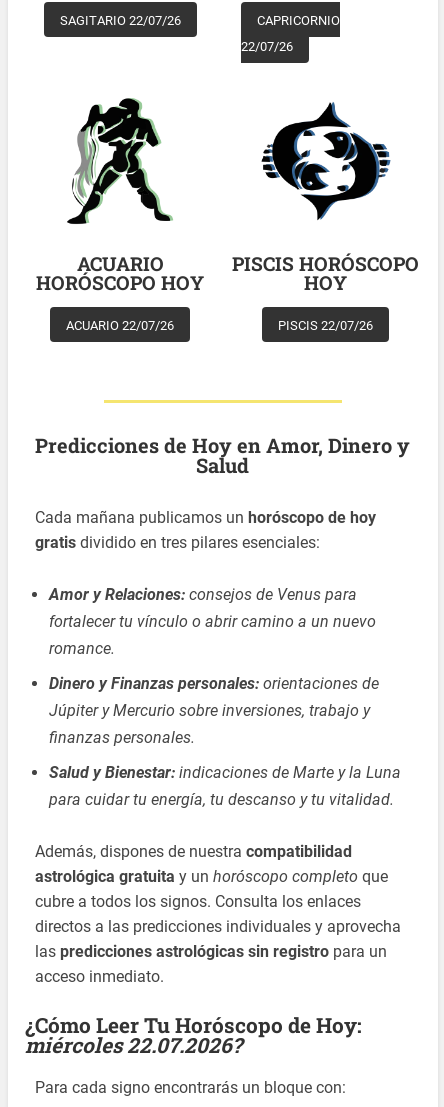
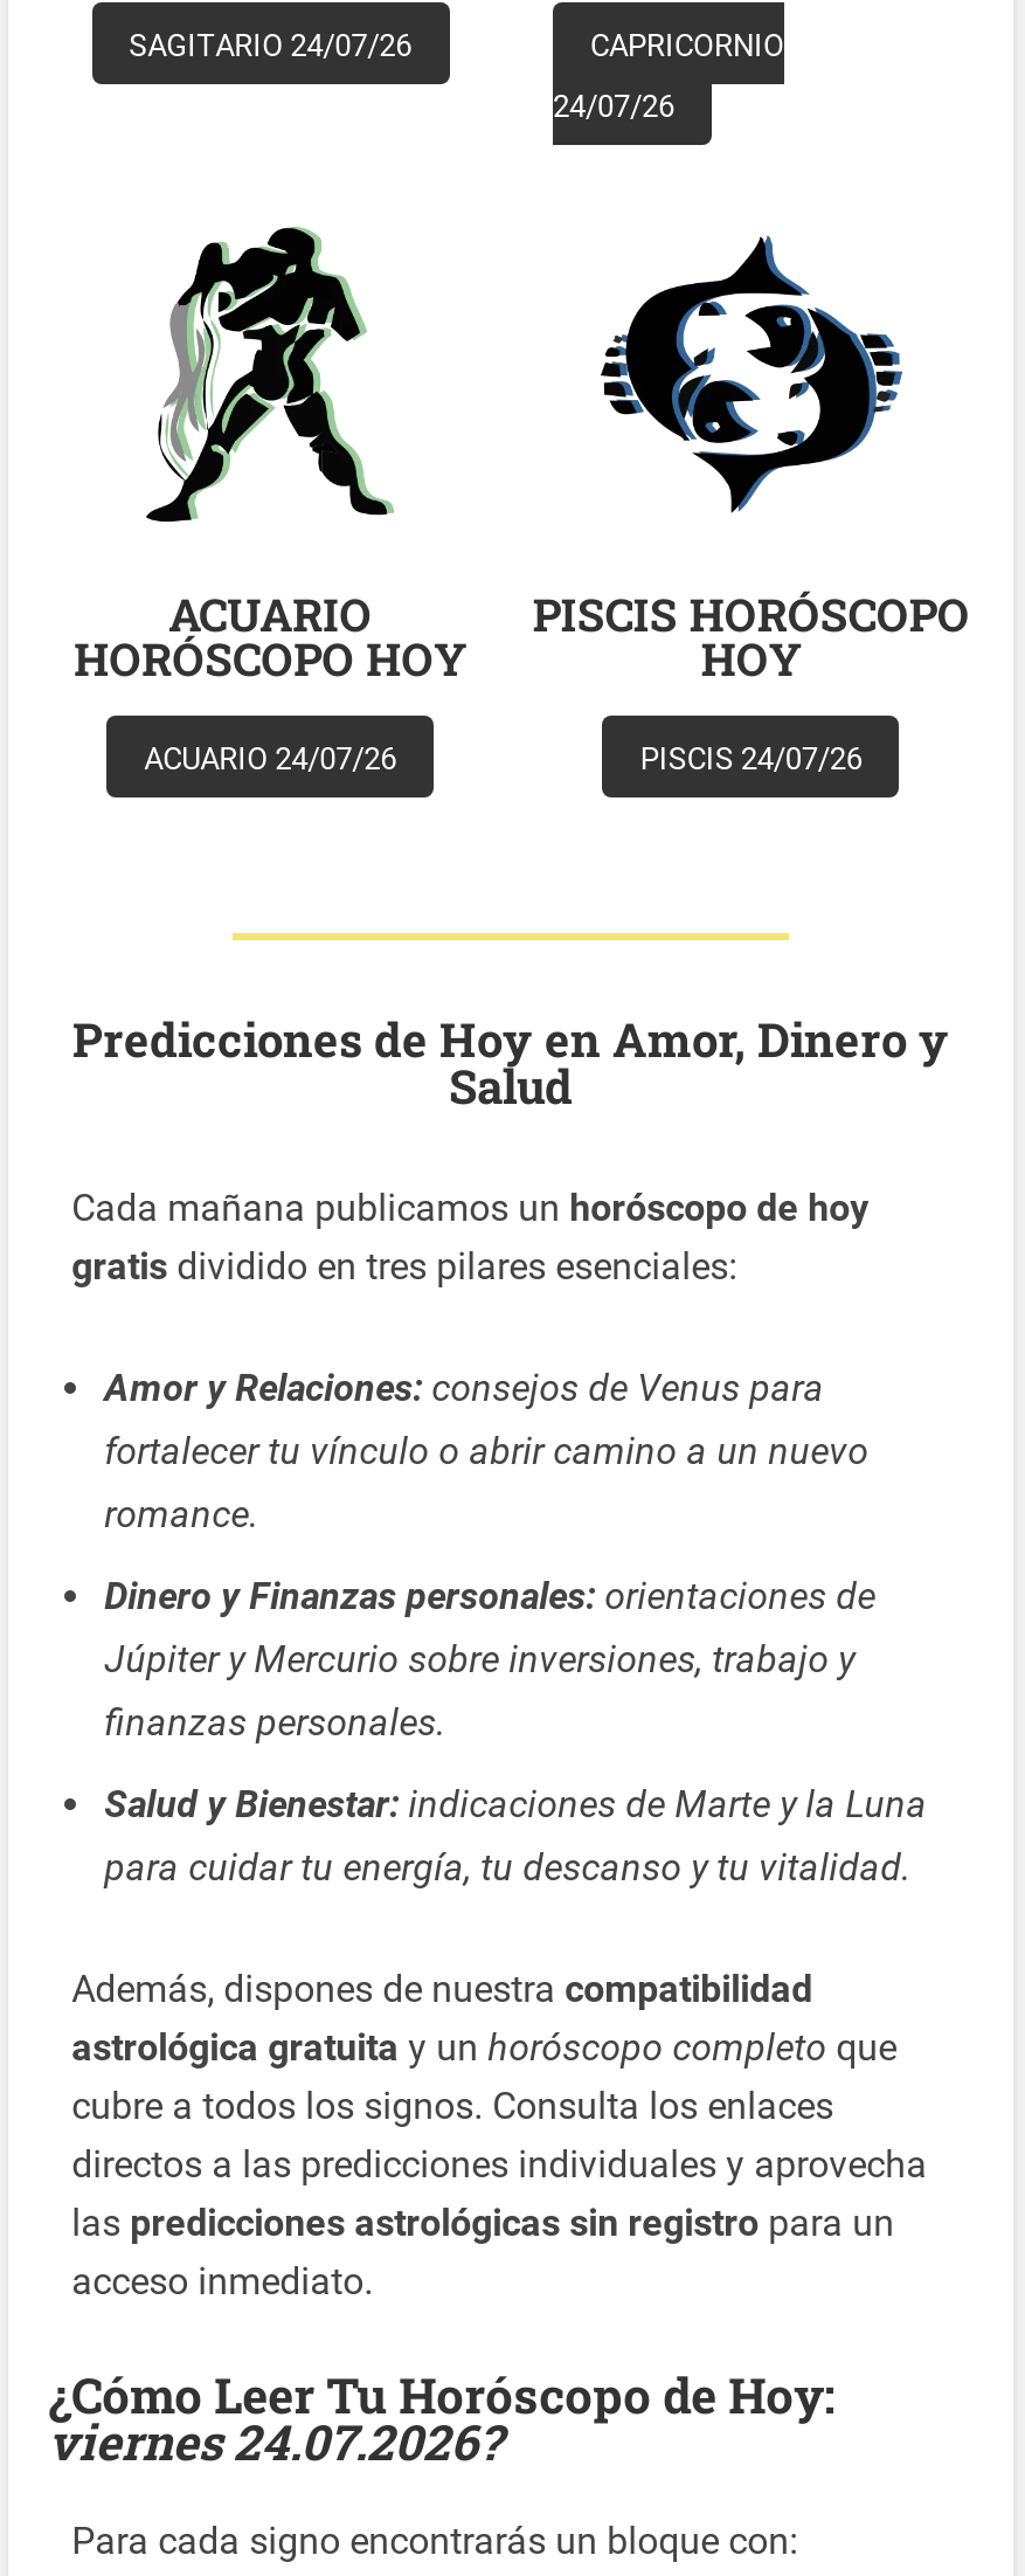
[60,13,181,28] SAGITARIO 22/07/26 -> [129,28,412,63] SAGITARIO 24/07/26
[241,39,293,54] 22/07/26 -> [553,88,674,123] 24/07/26
[66,318,174,333] ACUARIO 22/07/26 -> [144,741,396,776] ACUARIO 24/07/26
[278,318,373,333] PISCIS 22/07/26 -> [640,741,862,776] PISCIS 24/07/26
[25,1031,242,1059] miércoles 22.07.2026? -> [48,2408,502,2474] viernes 24.07.2026?

